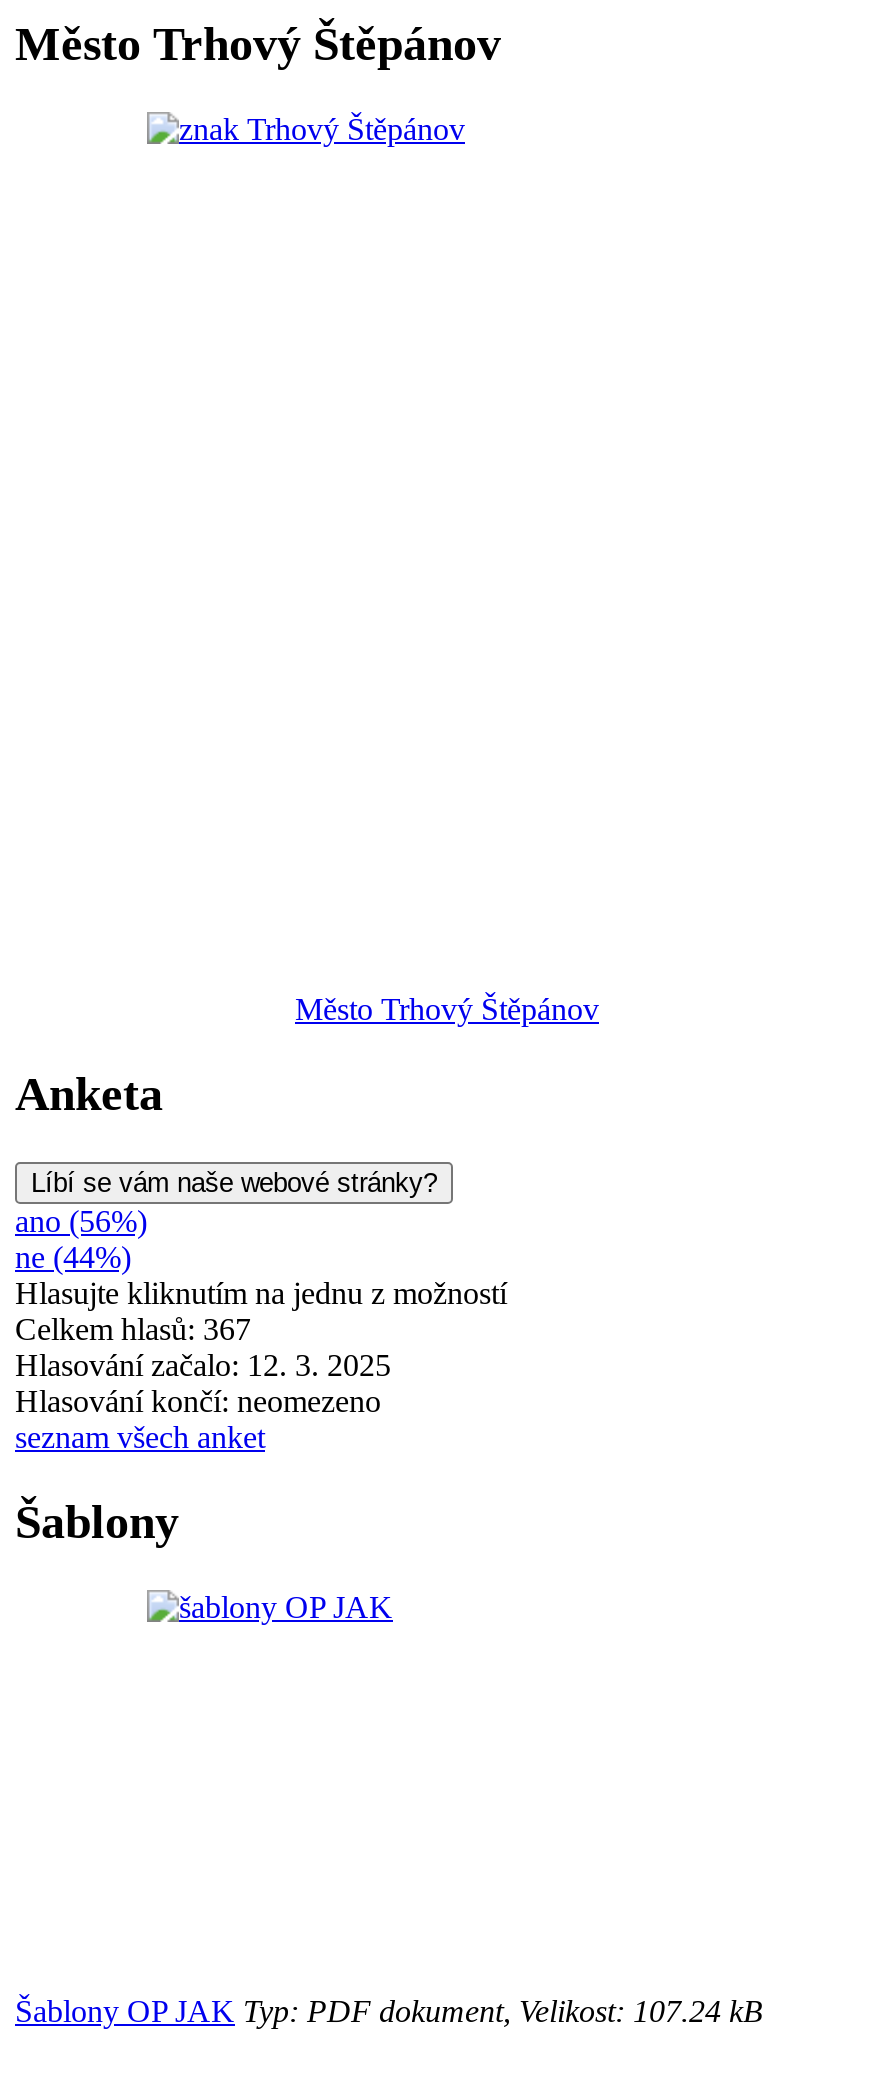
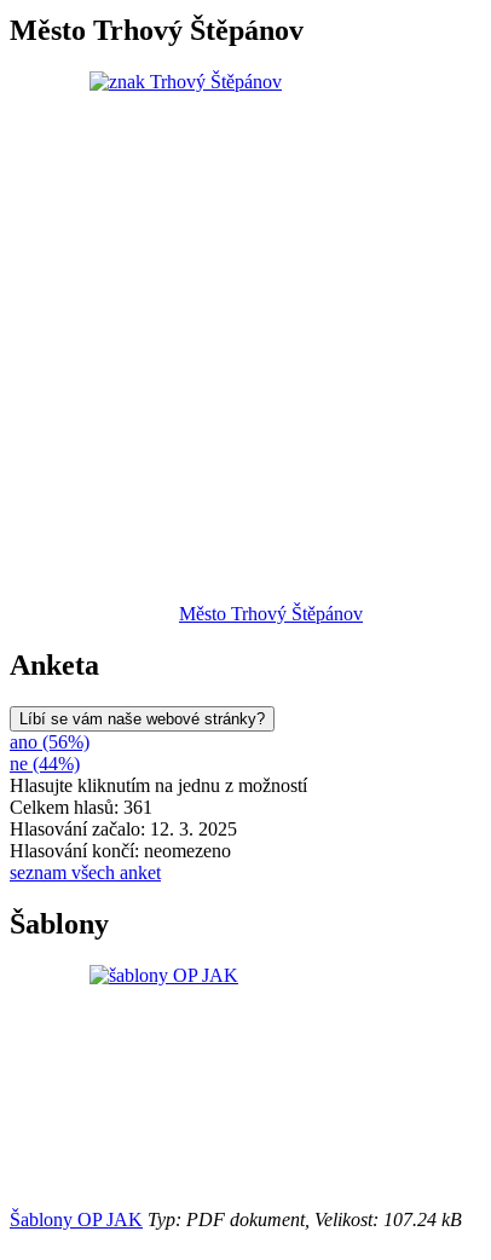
[15,1312,251,1346] Celkem hlasů: 367 -> [10,797,152,817] Celkem hlasů: 361

